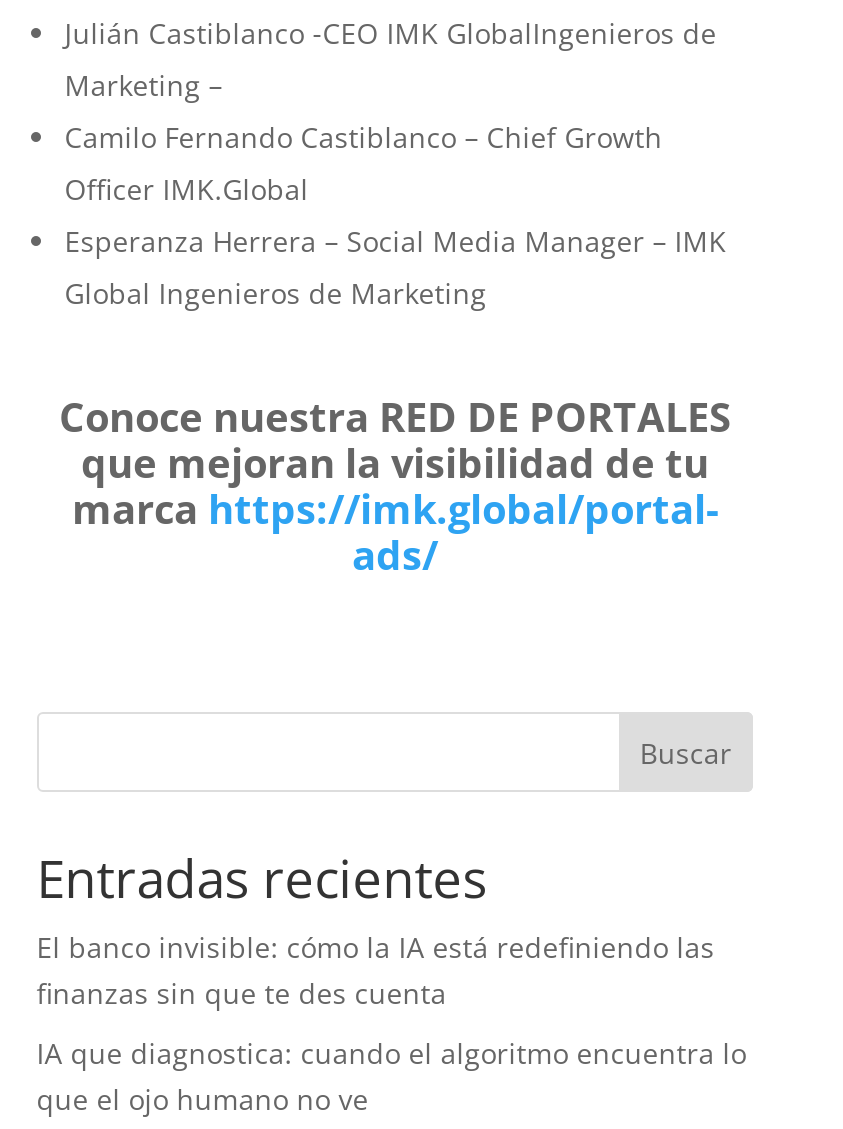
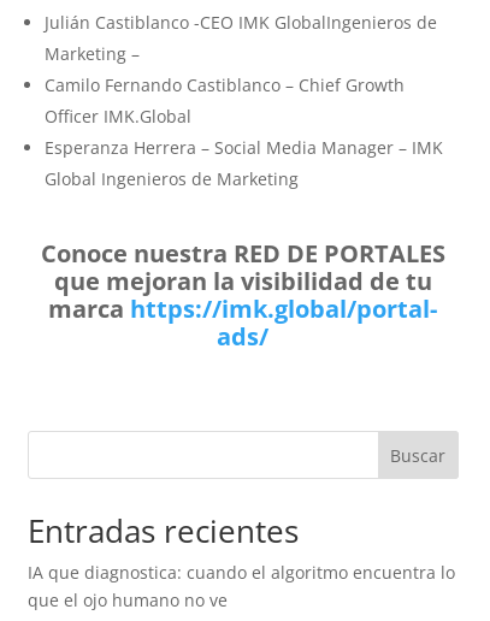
[37,929,715,1013] El banco invisible: cómo la IA está redefiniendo las | finanzas sin que te des cuenta -> none

